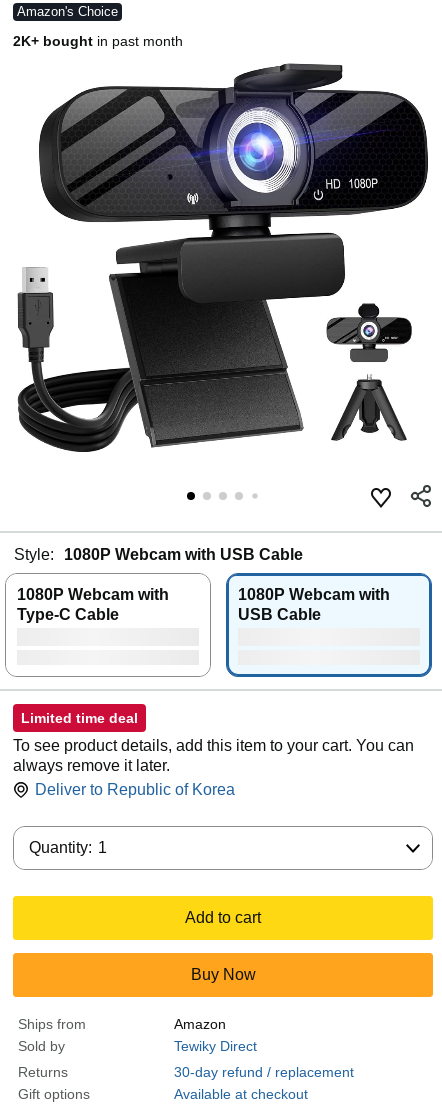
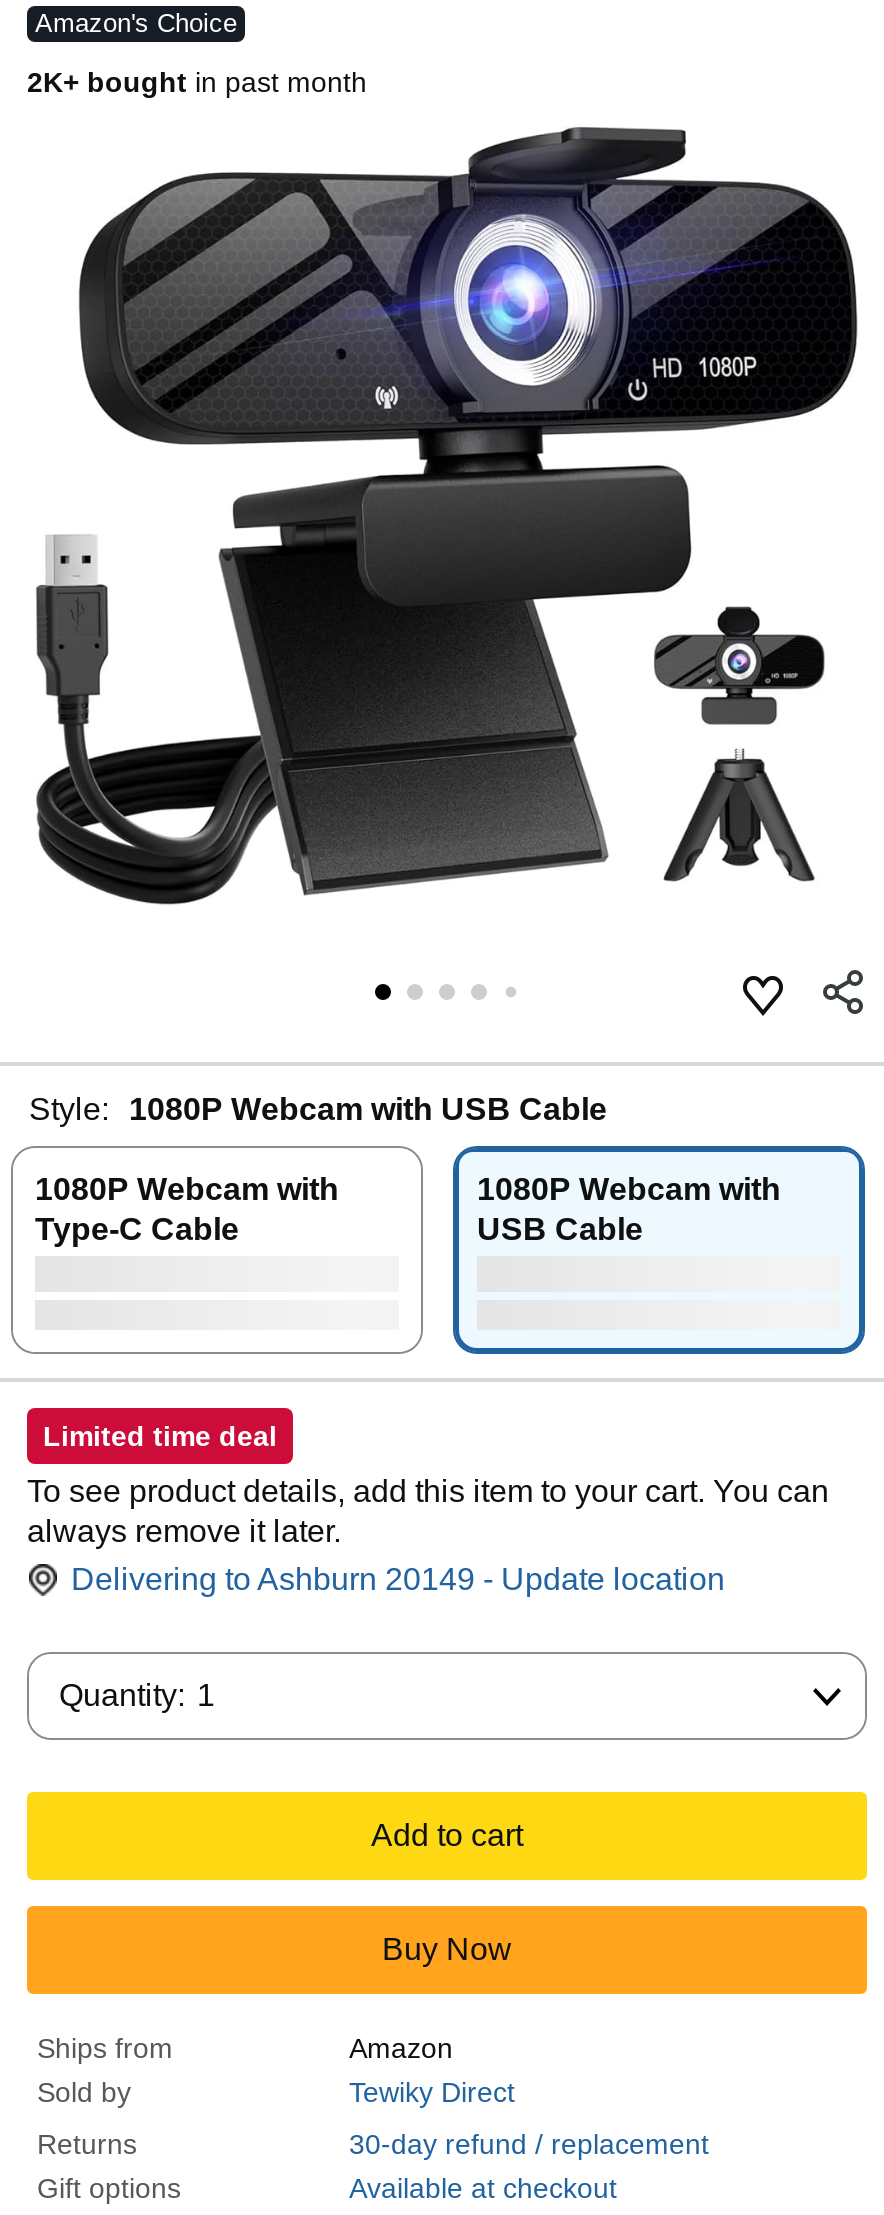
[35,781,235,798] Deliver to Republic of Korea -> [71,1562,725,1596] Delivering to Ashburn 20149 - Update location

